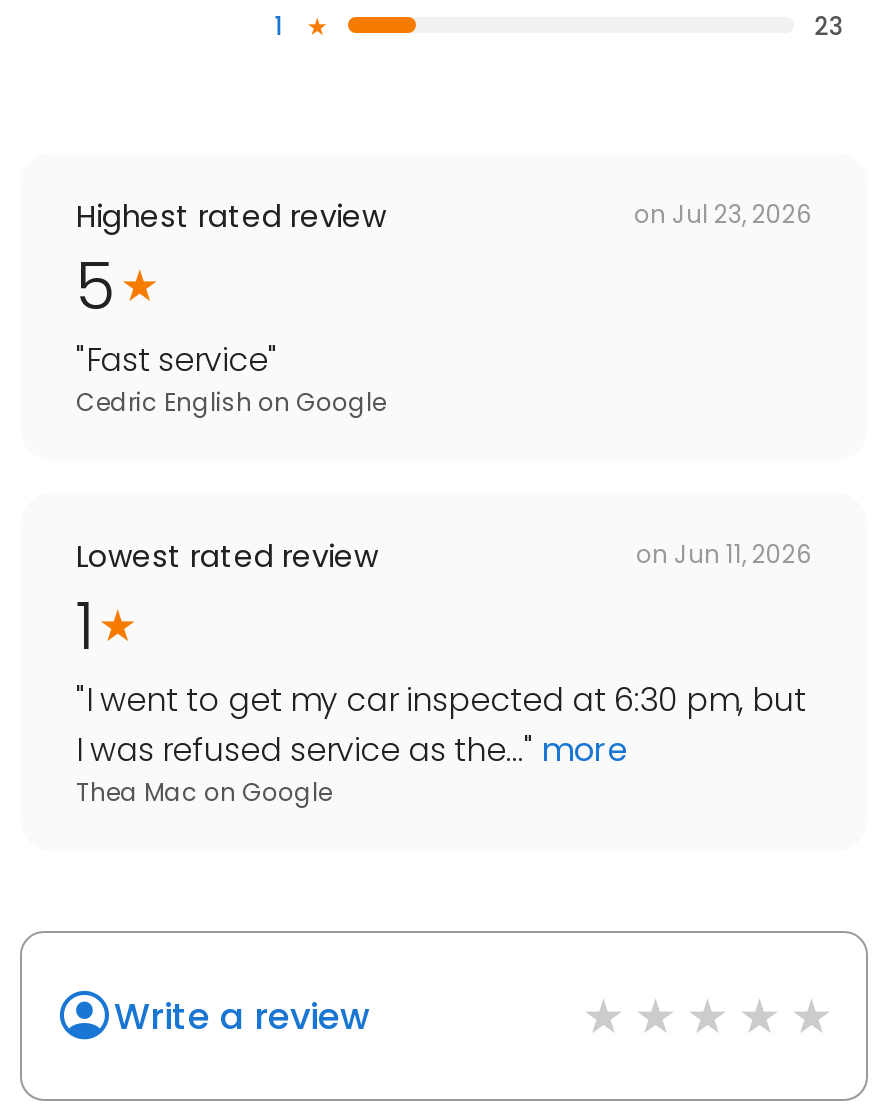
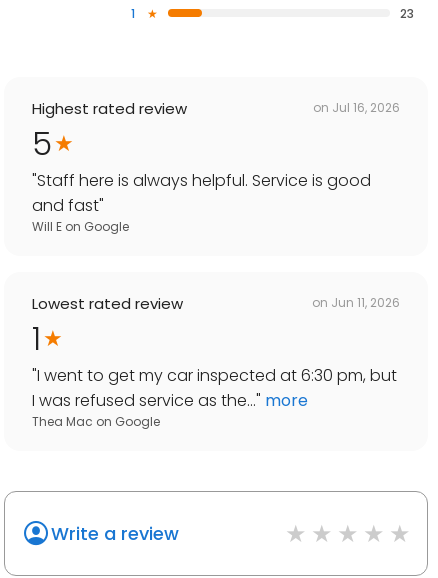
[634,198,812,232] on Jul 23, 2026 -> [313,99,400,116] on Jul 16, 2026
[76,337,386,419] "Fast service" | Cedric English on Google -> [32,169,371,235] "Staff here is always helpful. Service is good | and fast" | Will E on Google

